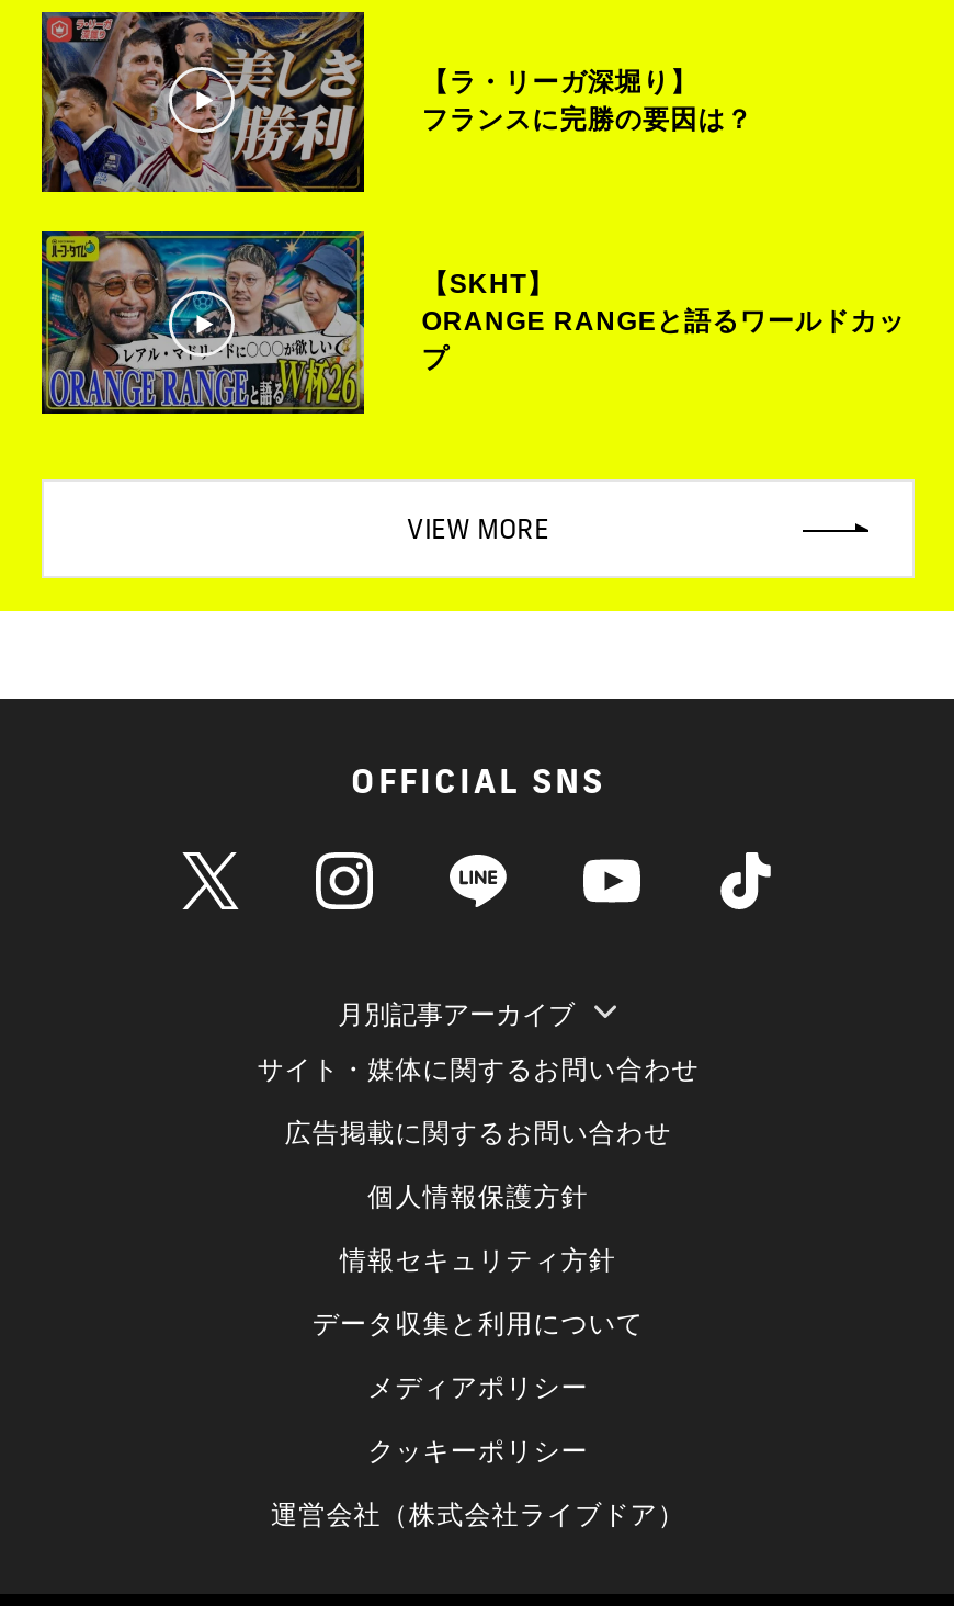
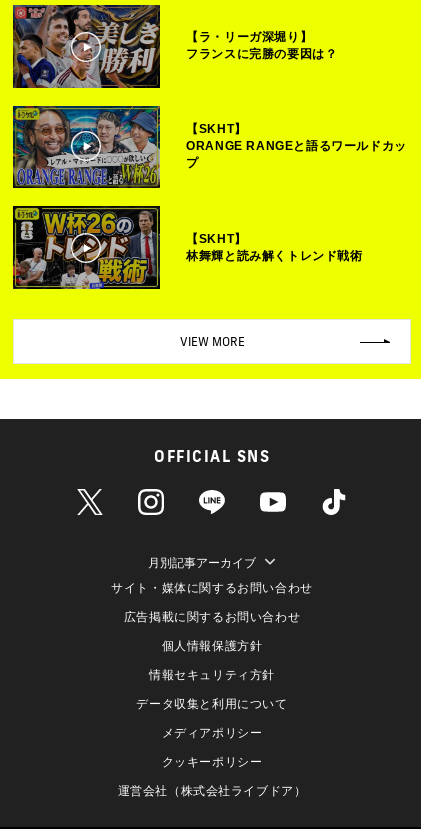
none -> [13,205,363,290] [image] | 【SKHT】 | 林舞輝と読み解くトレンド戦術

